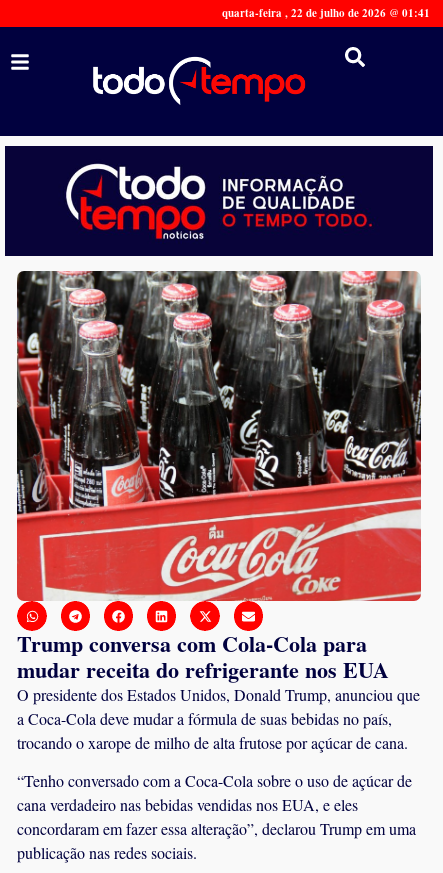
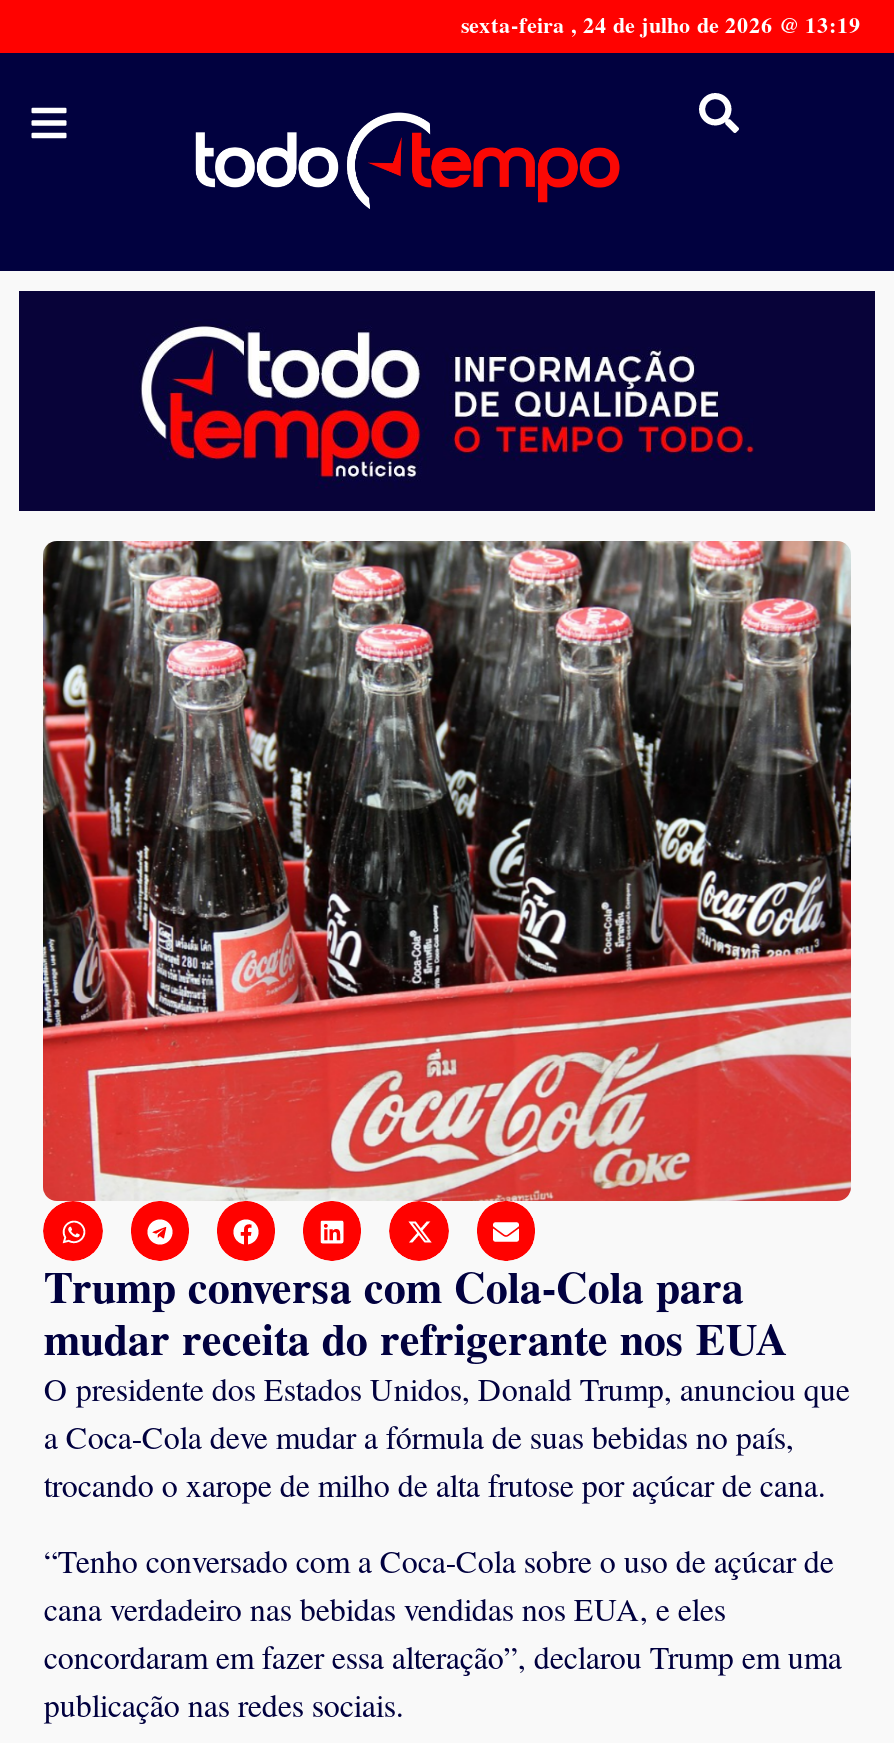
[222,5,430,21] quarta-feira , 22 de julho de 2026 @ 01:41 -> [461,9,861,41] sexta-feira , 24 de julho de 2026 @ 13:19

